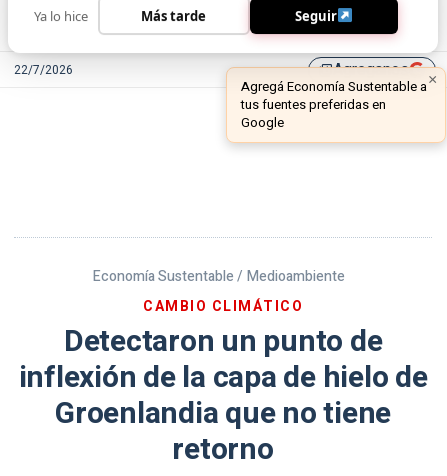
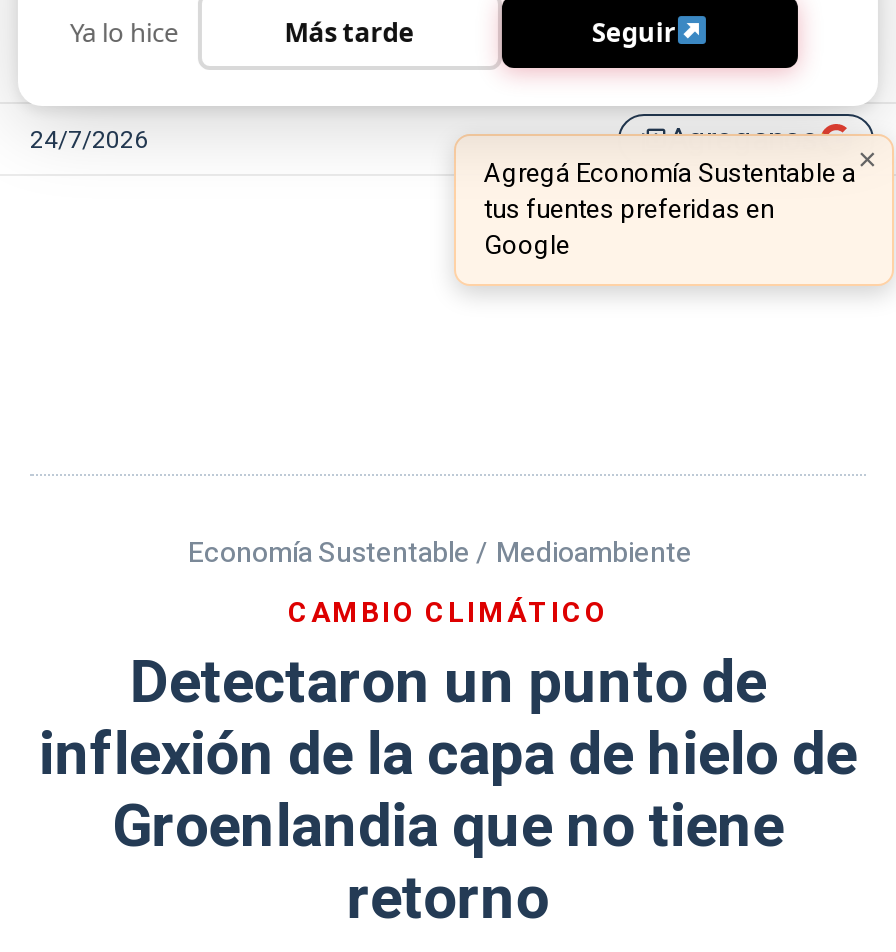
[14,60,73,78] 22/7/2026 -> [30,121,148,157] 24/7/2026

